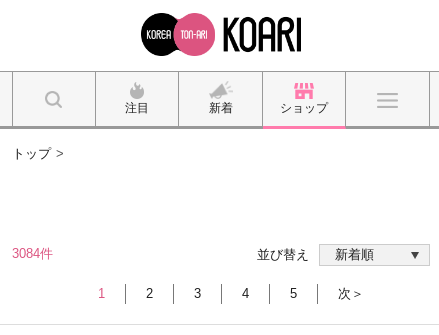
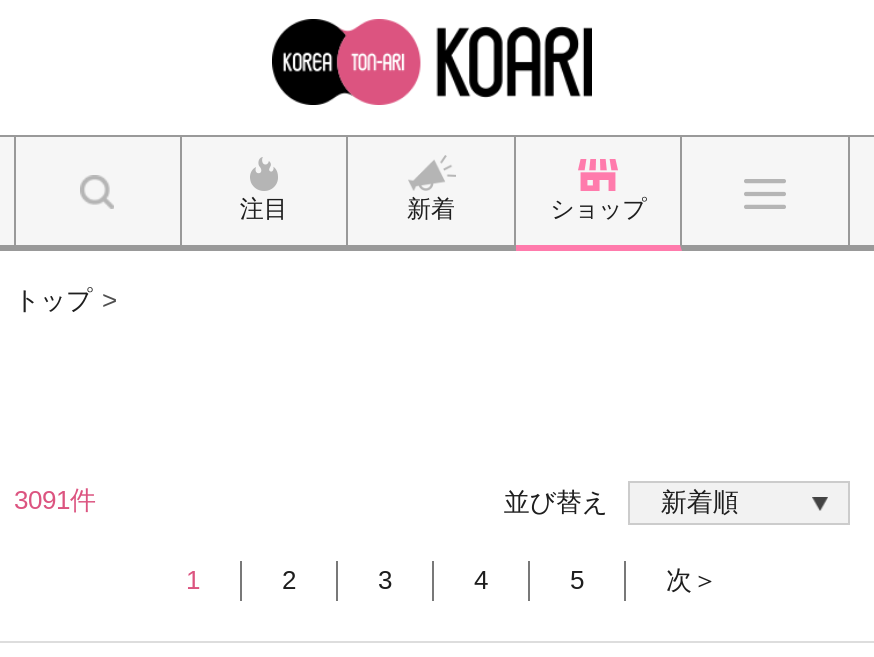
[12,246,53,261] 3084件 -> [14,485,96,515] 3091件

